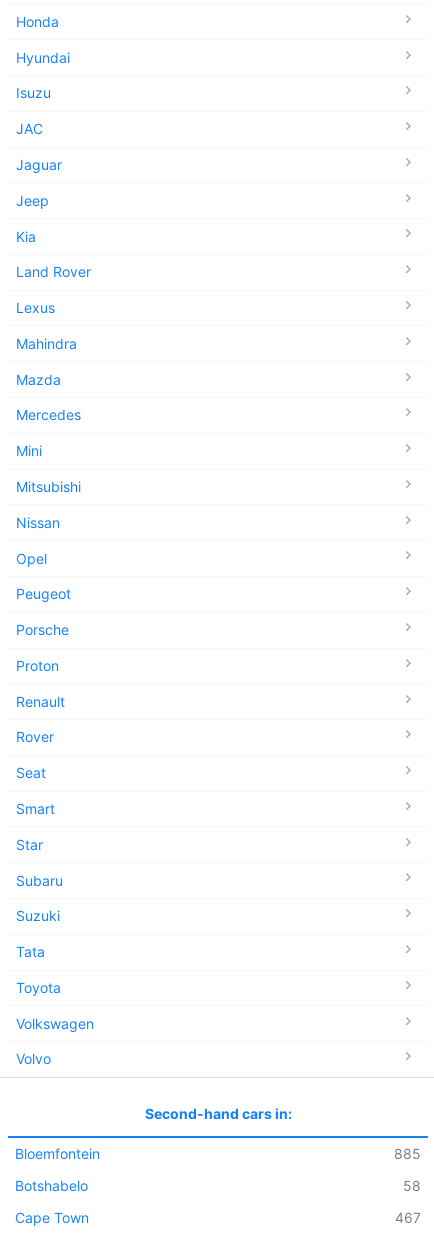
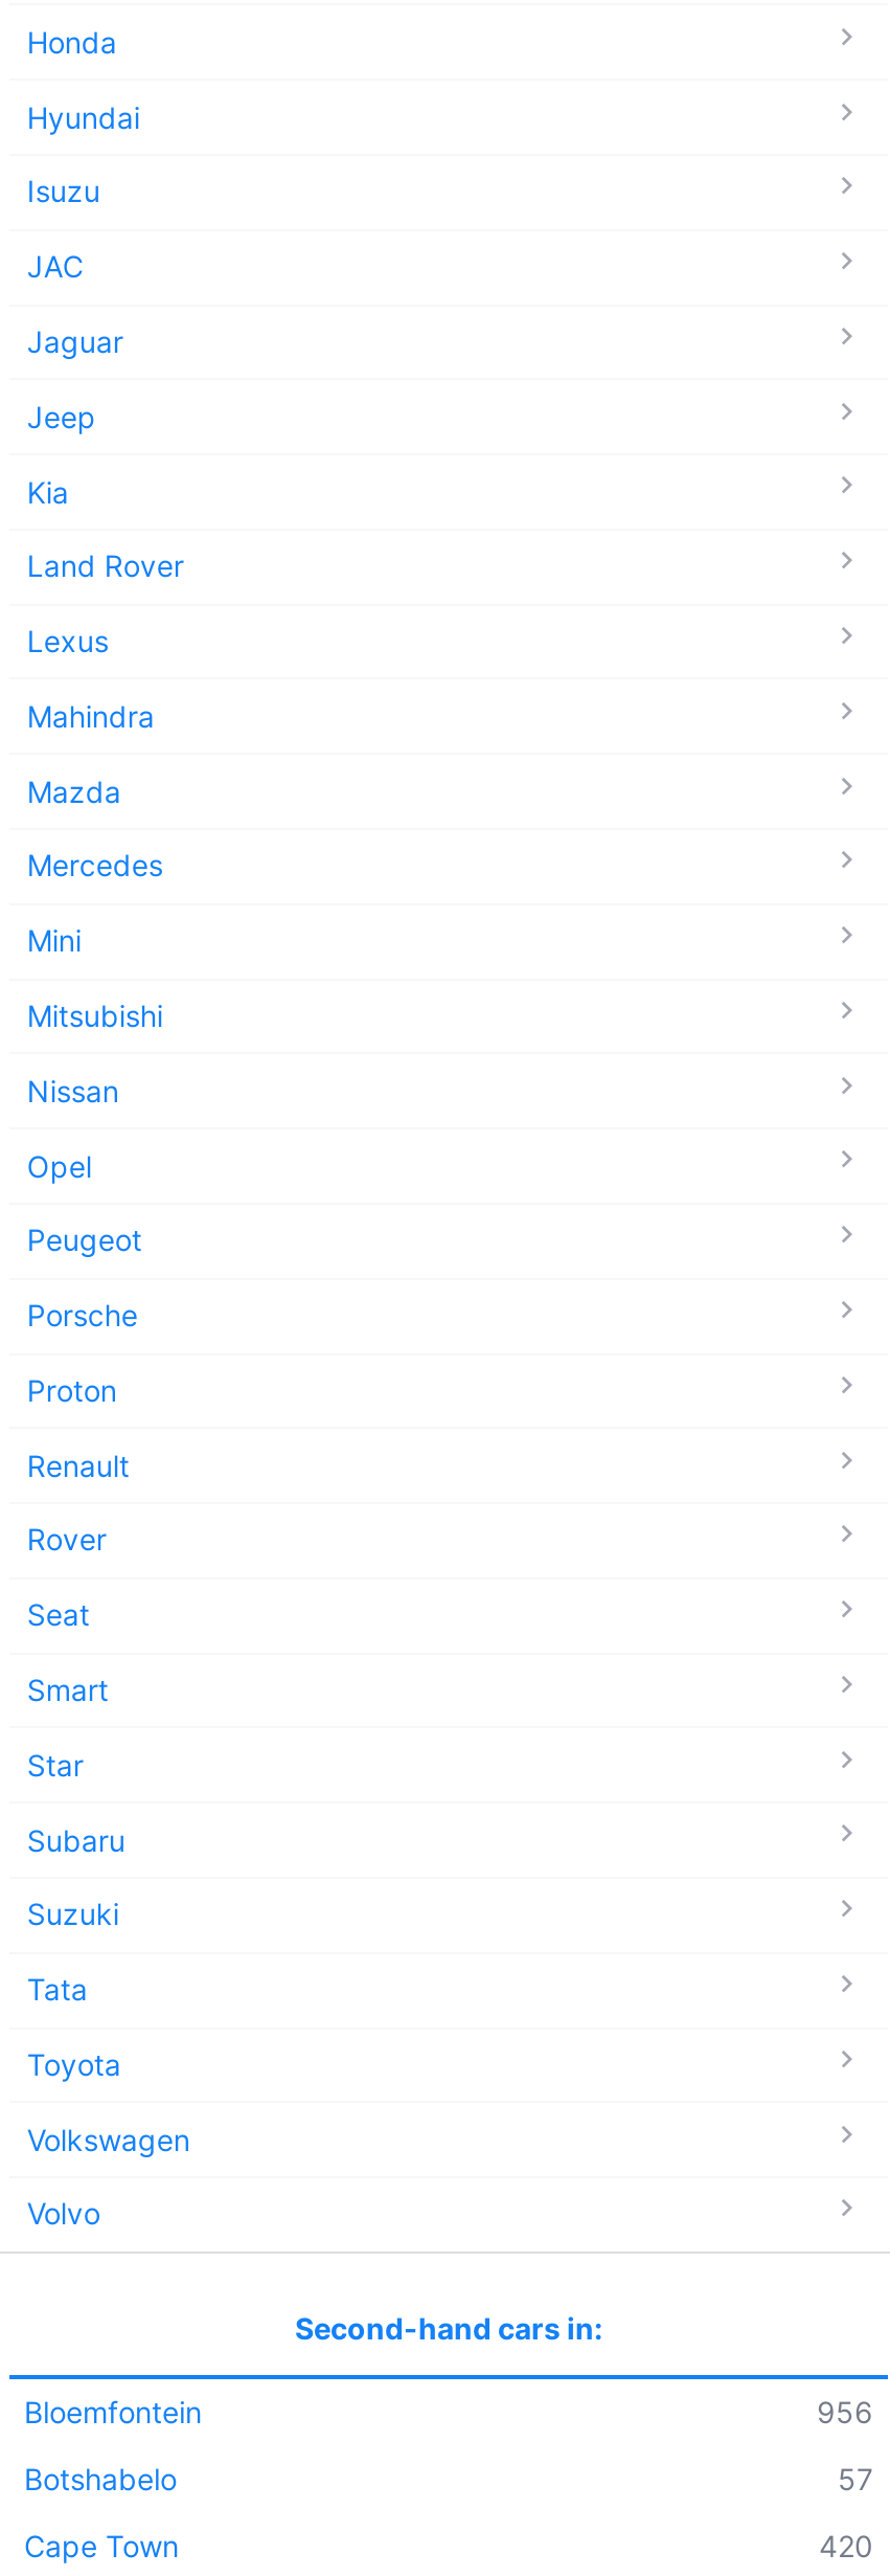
[394,1145,421,1162] 885 -> [817,2394,873,2429] 956
[403,1177,421,1194] 58 -> [838,2461,873,2496] 57
[395,1209,421,1226] 467 -> [819,2528,873,2563] 420

